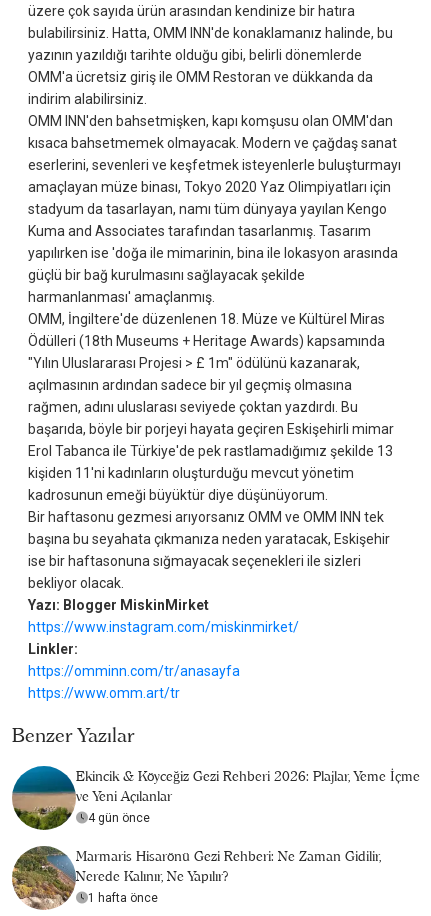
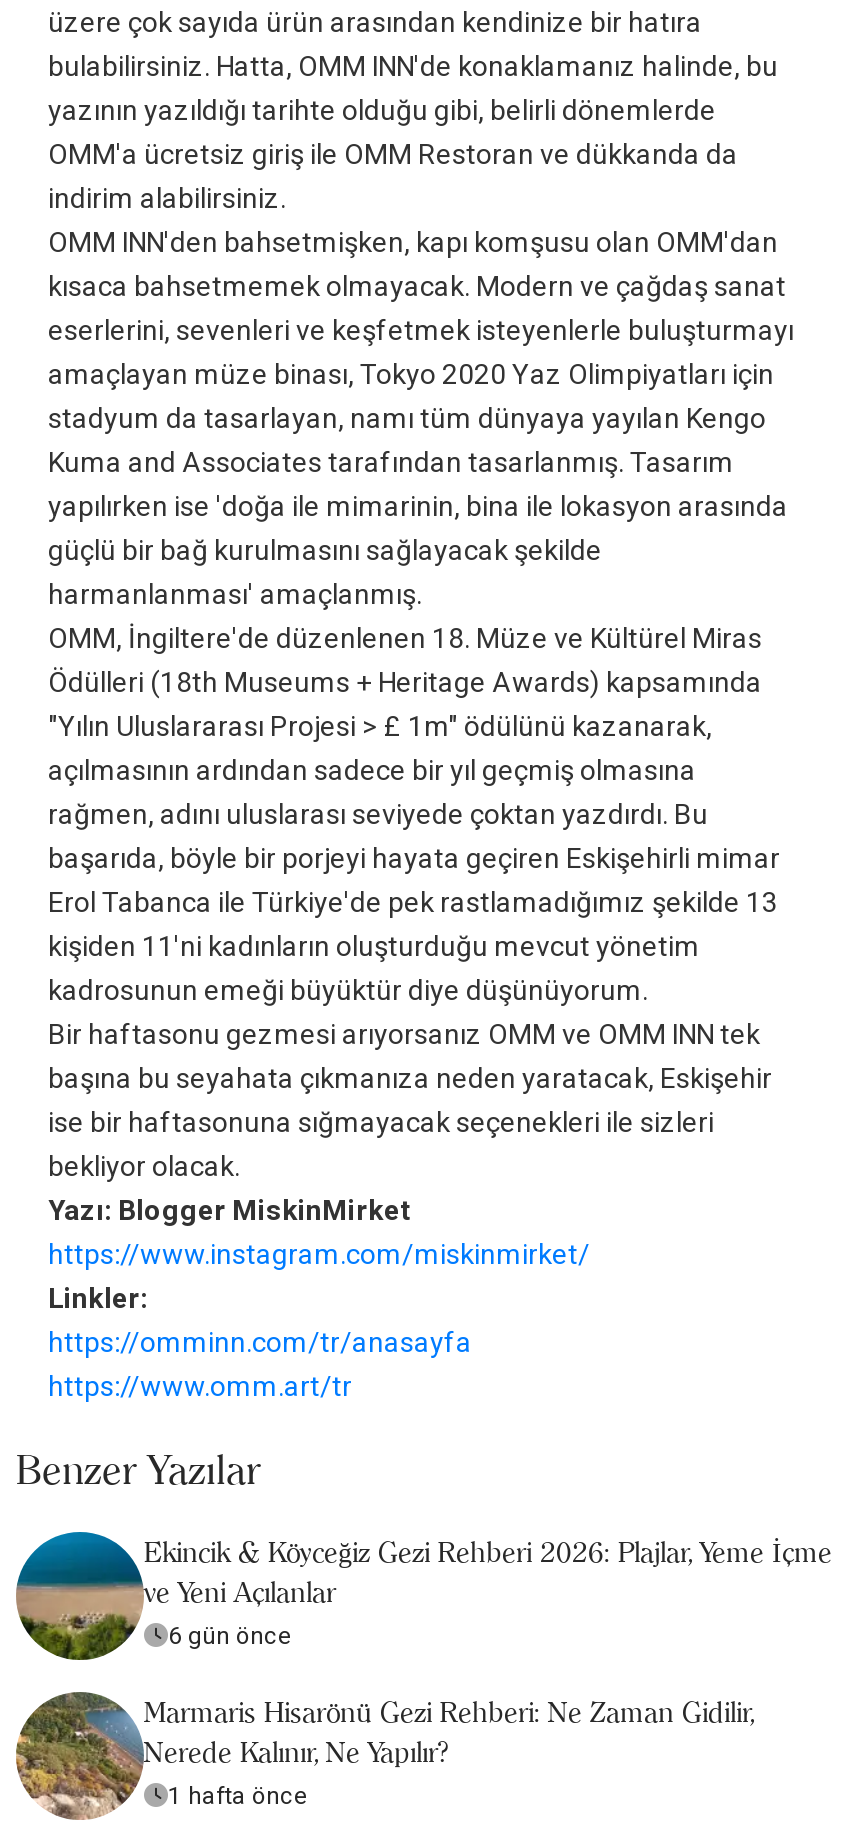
[88,811,150,825] 4 gün önce -> [168,1622,292,1650] 6 gün önce

